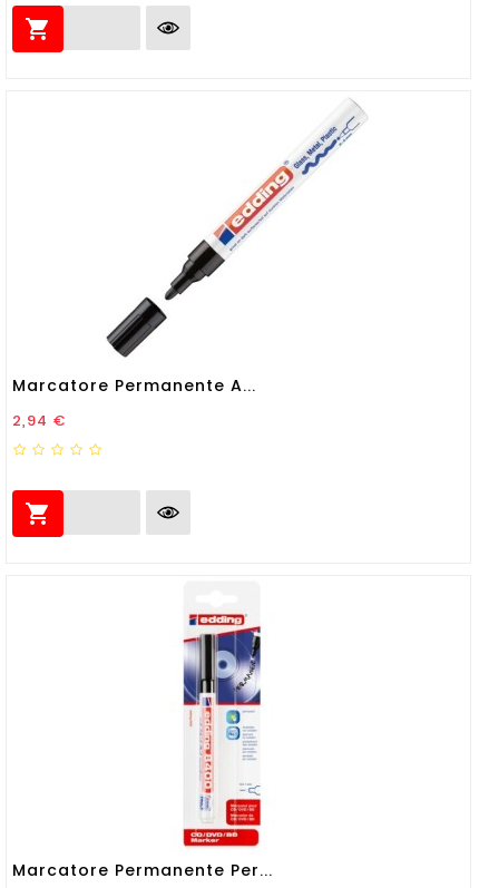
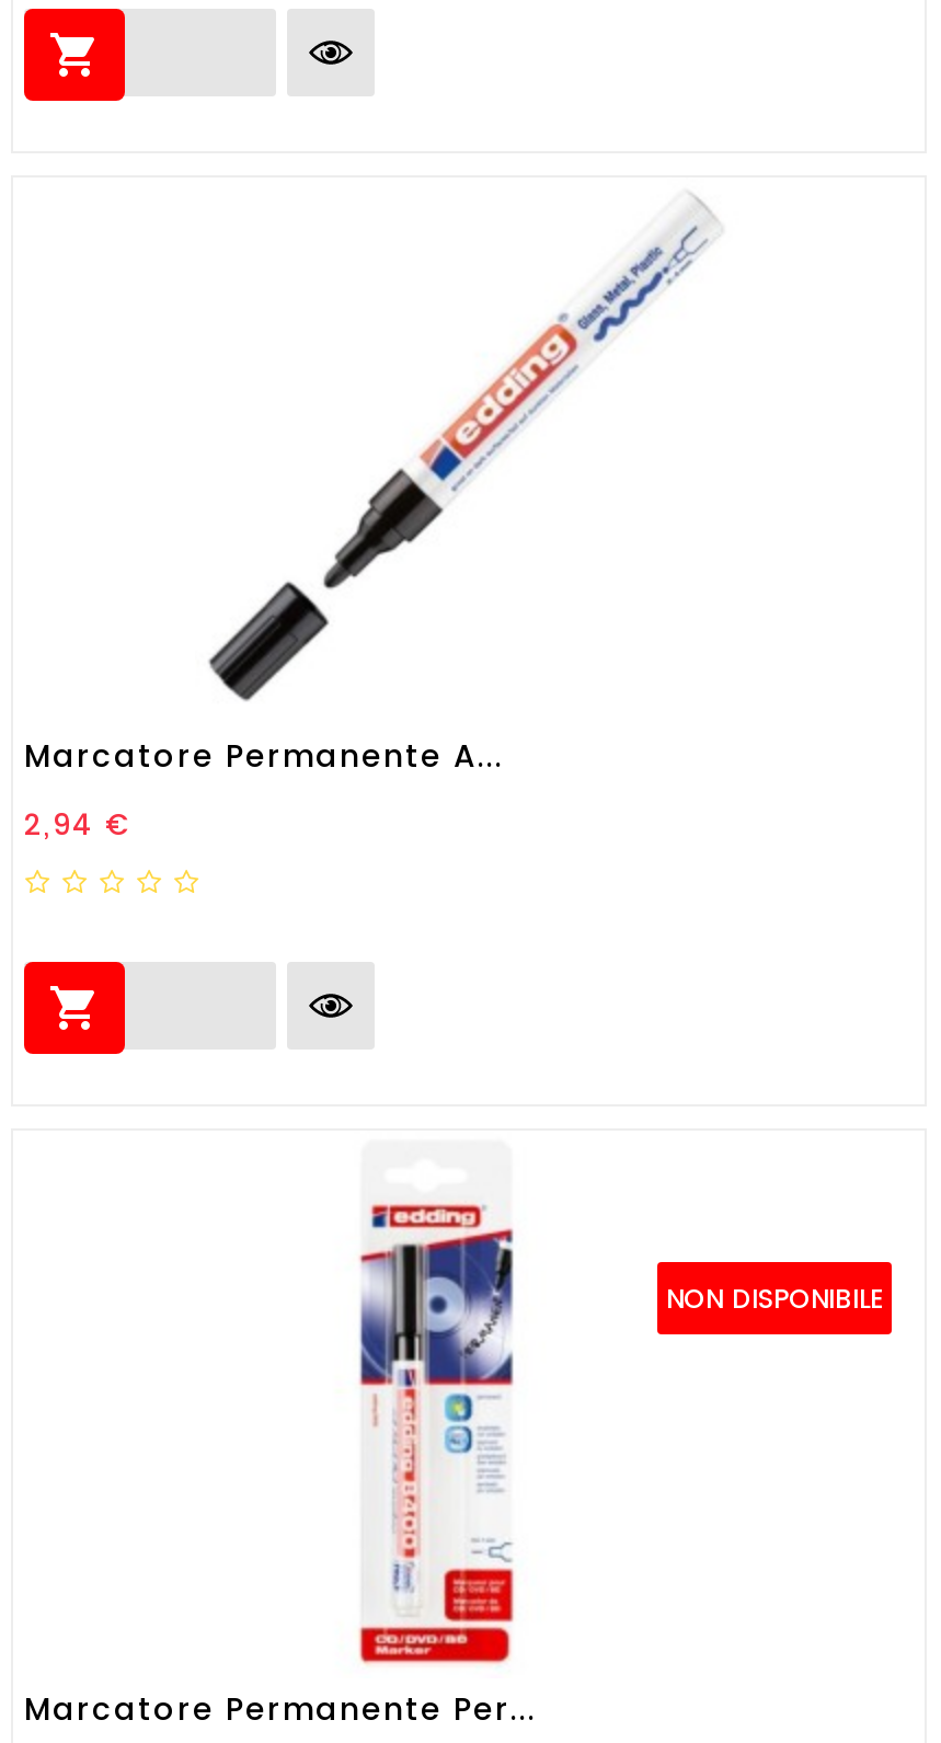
none -> [666,1279,883,1316] NON DISPONIBILE

